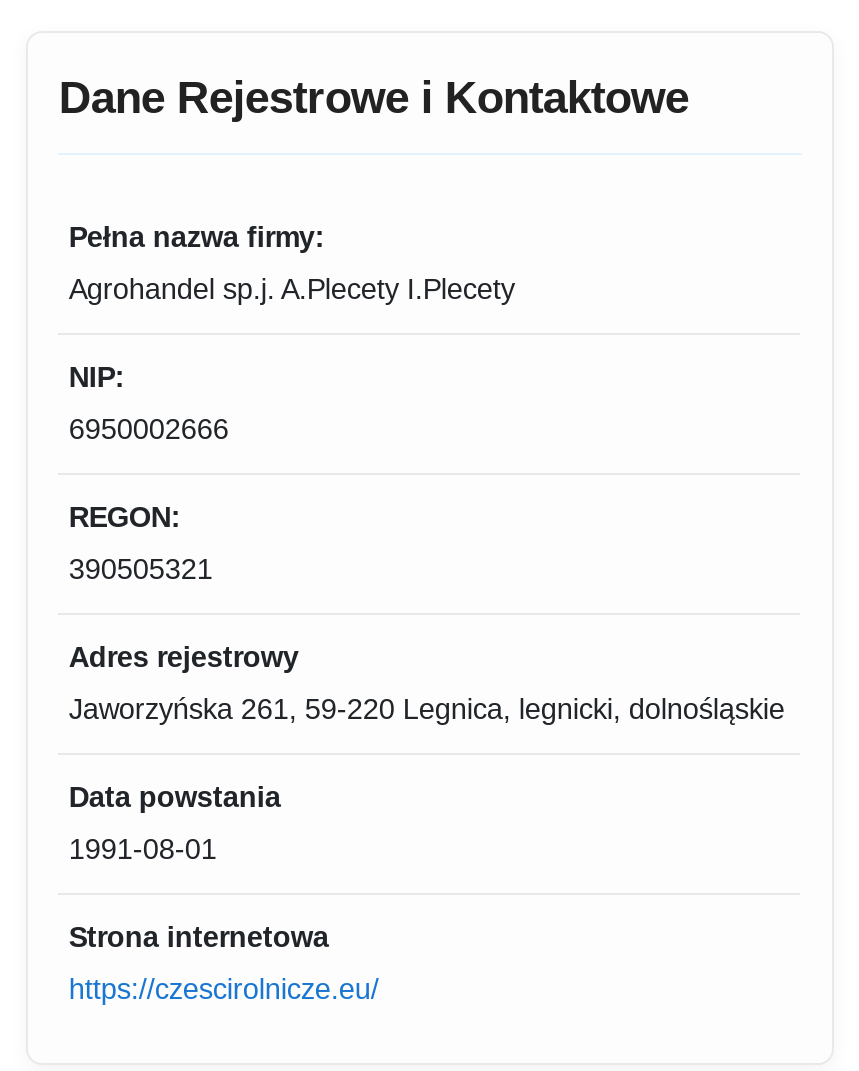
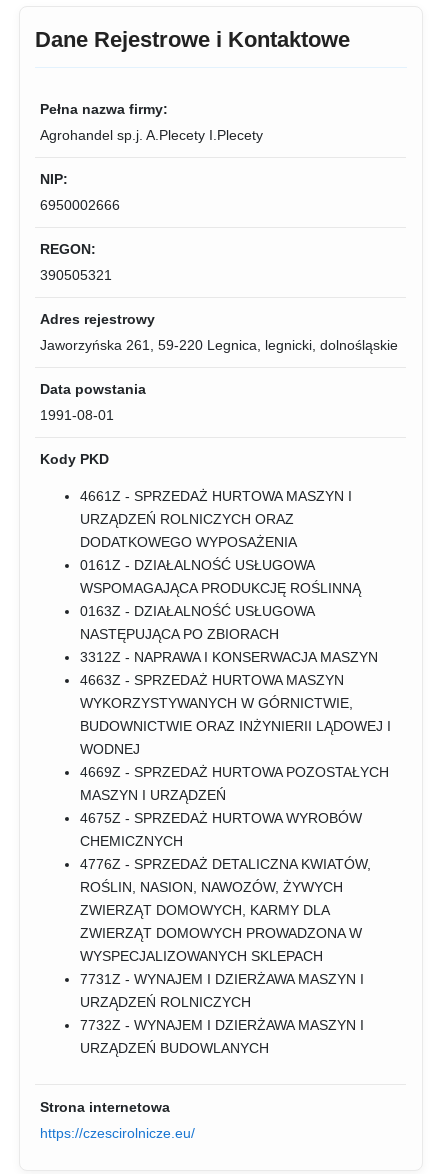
none -> [40,450,391,1056] Kody PKD | 4661Z - SPRZEDAŻ HURTOWA MASZYN I | URZĄDZEŃ ROLNICZYCH ORAZ | DODATKOWEGO WYPOSAŻENIA | 0161Z - DZIAŁALNOŚĆ USŁUGOWA | WSPOMAGAJĄCA PRODUKCJĘ ROŚLINNĄ | 0163Z - DZIAŁALNOŚĆ USŁUGOWA | NASTĘPUJĄCA PO ZBIORACH | 3312Z - NAPRAWA I KONSERWACJA MASZYN | 4663Z - SPRZEDAŻ HURTOWA MASZYN | WYKORZYSTYWANYCH W GÓRNICTWIE, | BUDOWNICTWIE ORAZ INŻYNIERII LĄDOWEJ I | WODNEJ | 4669Z - SPRZEDAŻ HURTOWA POZOSTAŁYCH | MASZYN I URZĄDZEŃ | 4675Z - SPRZEDAŻ HURTOWA WYROBÓW | CHEMICZNYCH | 4776Z - SPRZEDAŻ DETALICZNA KWIATÓW, | ROŚLIN, NASION, NAWOZÓW, ŻYWYCH | ZWIERZĄT DOMOWYCH, KARMY DLA | ZWIERZĄT DOMOWYCH PROWADZONA W | WYSPECJALIZOWANYCH SKLEPACH | 7731Z - WYNAJEM I DZIERŻAWA MASZYN I | URZĄDZEŃ ROLNICZYCH | 7732Z - WYNAJEM I DZIERŻAWA MASZYN I | URZĄDZEŃ BUDOWLANYCH

